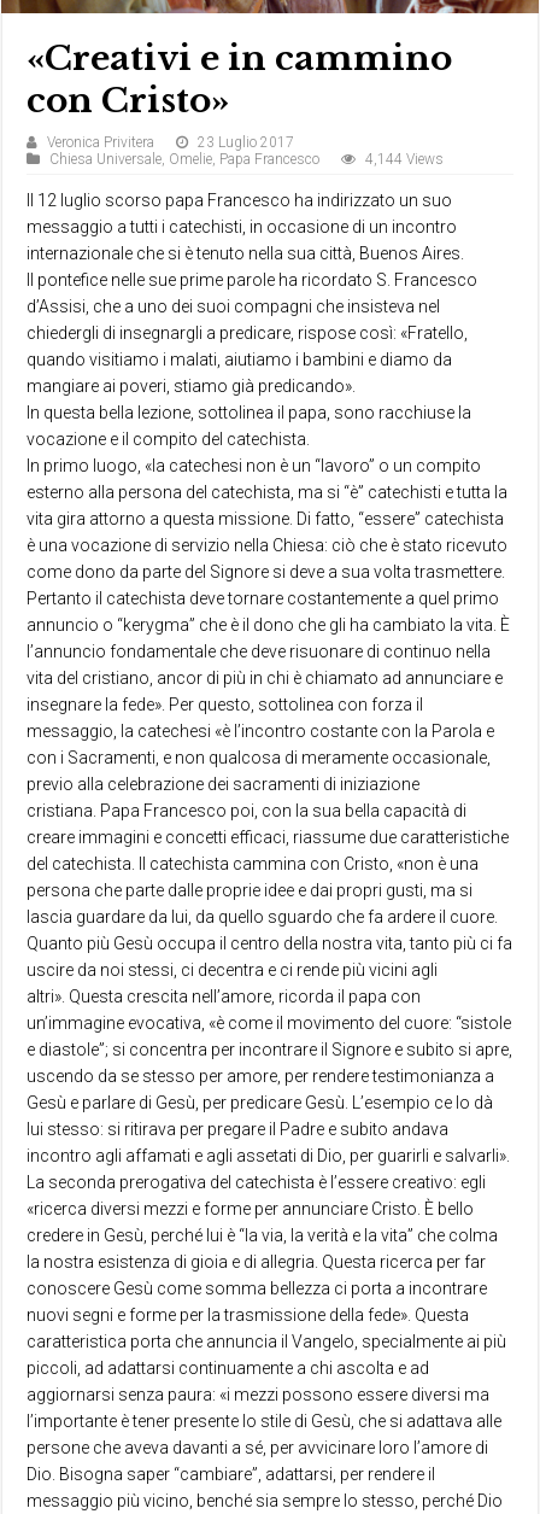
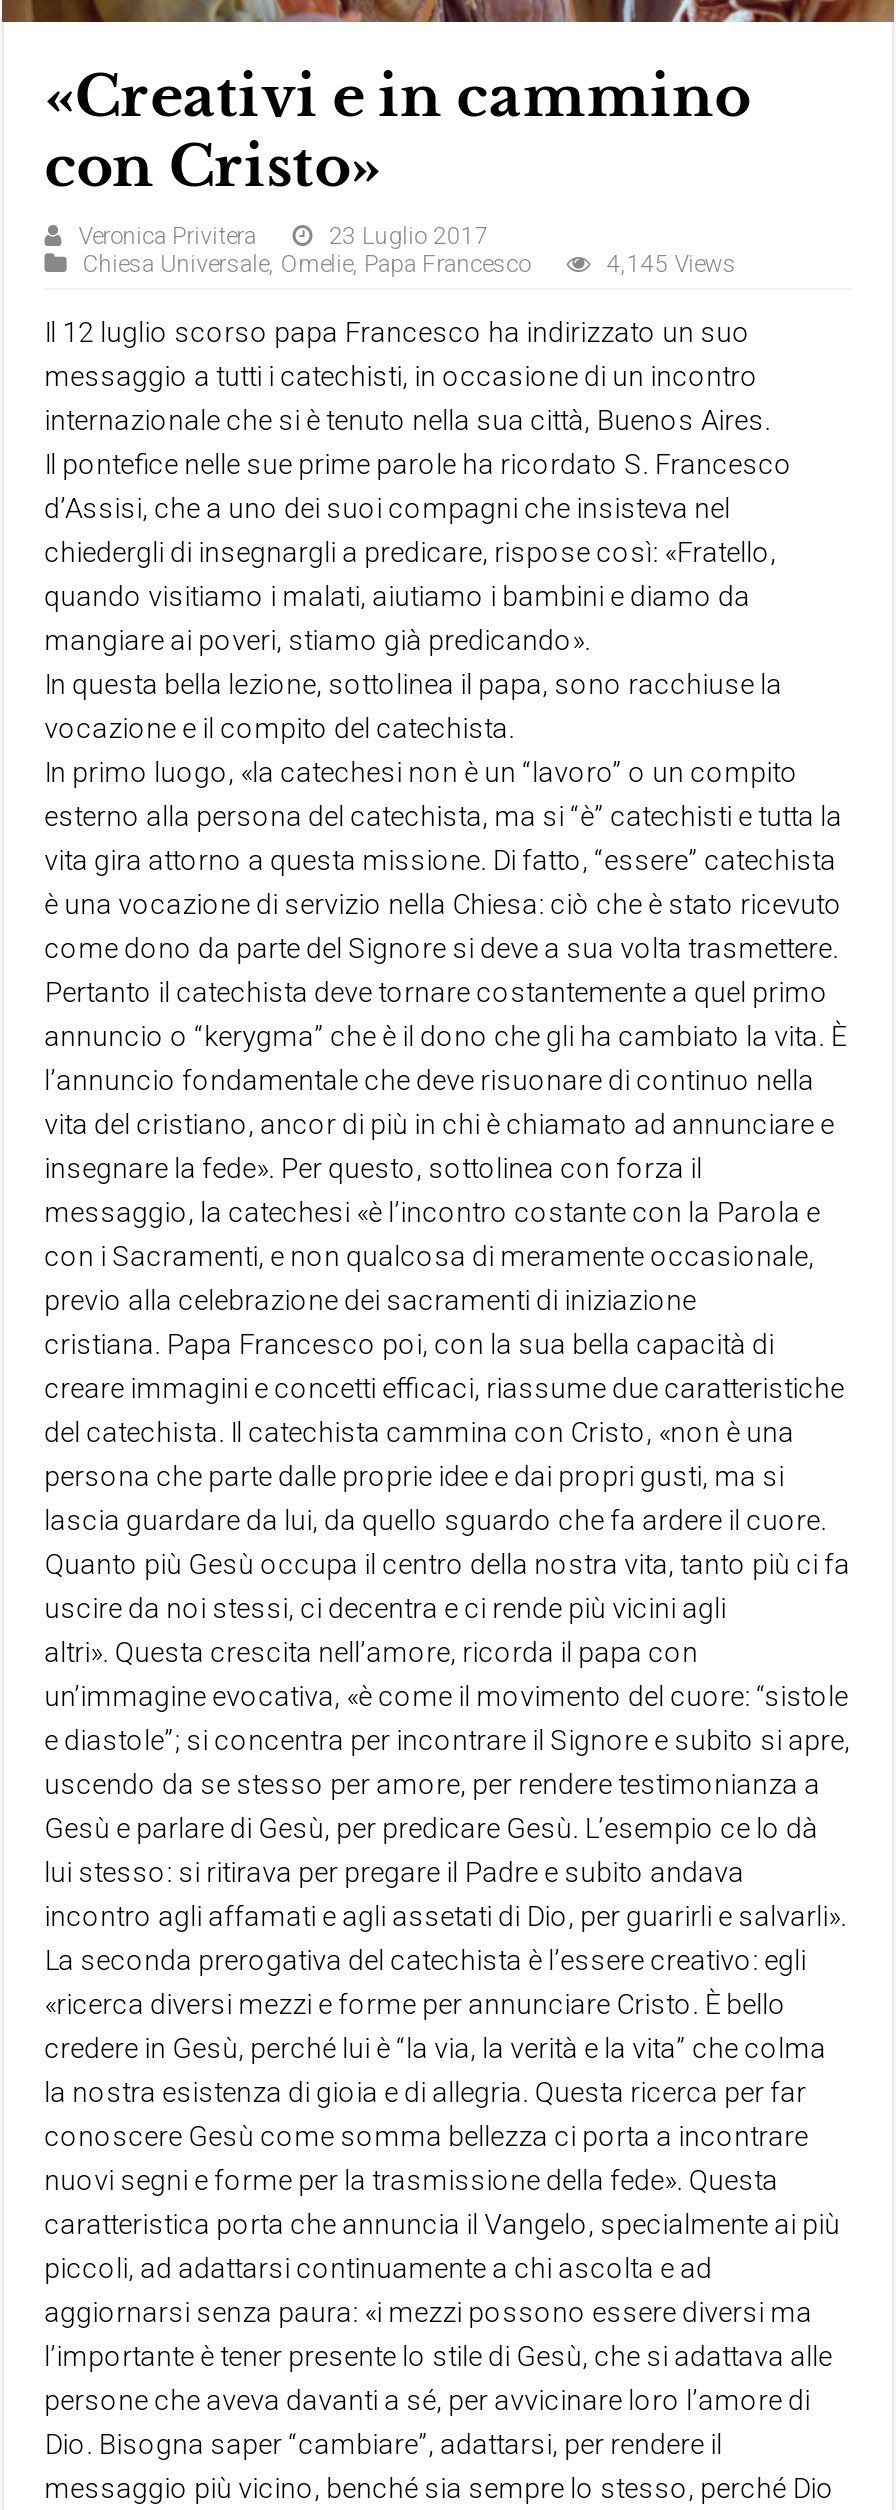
[365,150,444,167] 4,144 Views -> [606,249,736,277] 4,145 Views

